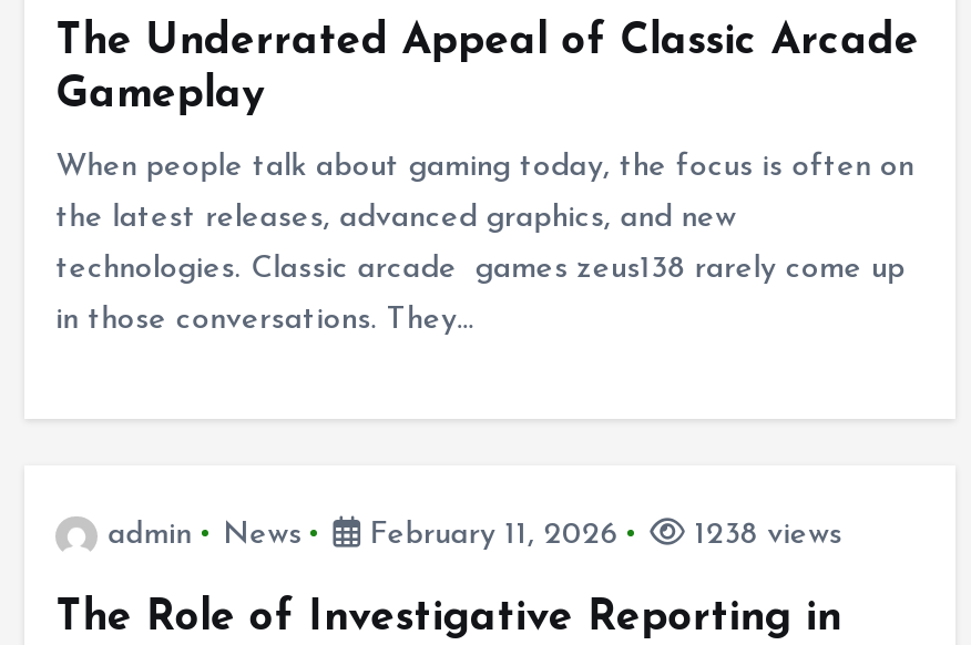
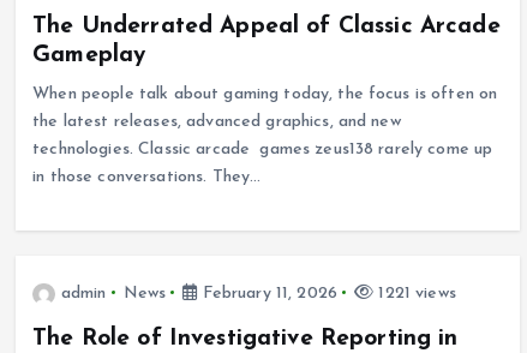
[686,518,842,551] 1238 views -> [374,284,456,302] 1221 views

